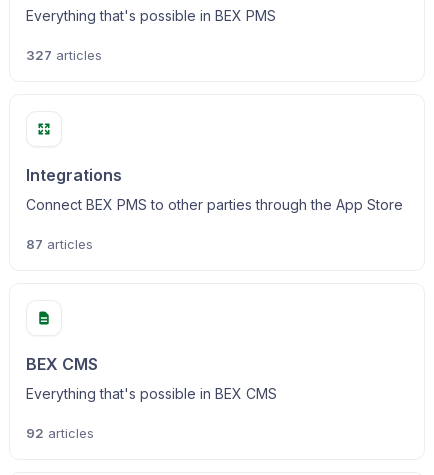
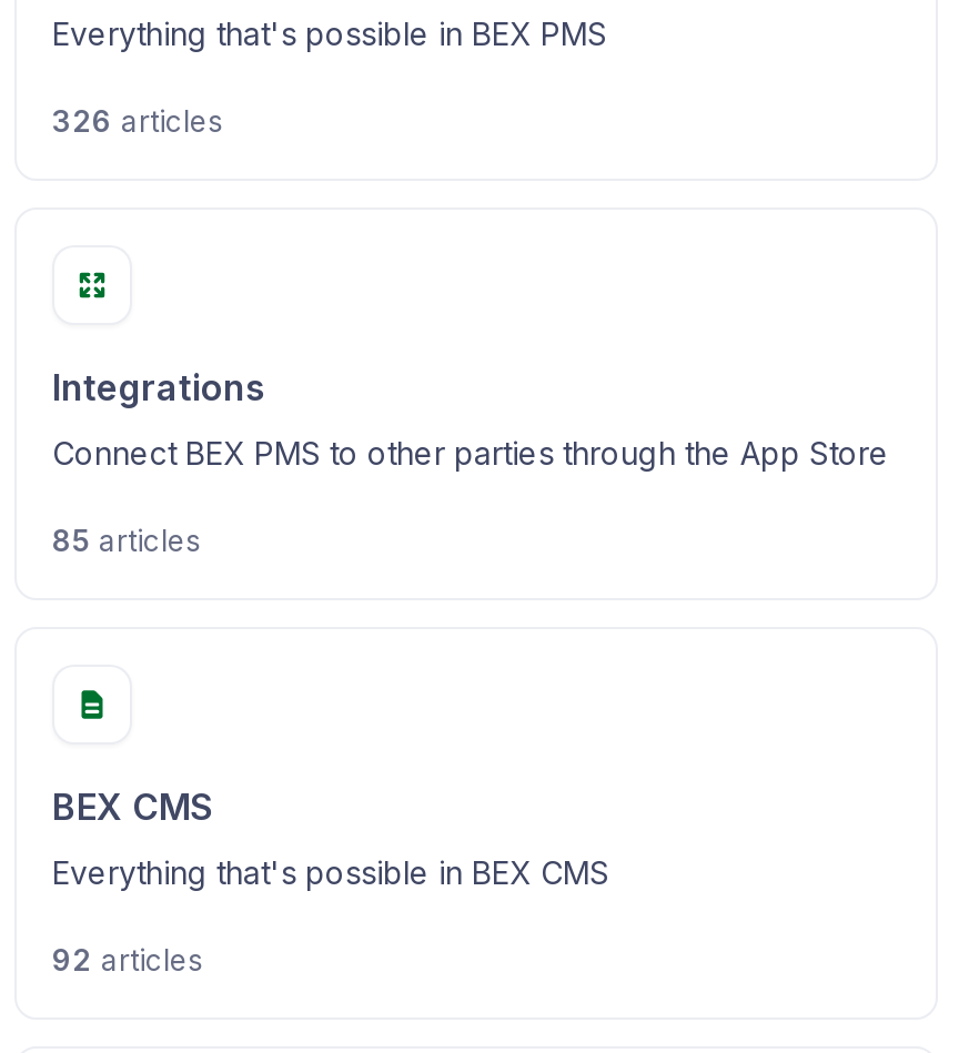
[26,47,102,63] 327 articles -> [52,103,223,139] 326 articles
[26,236,93,252] 87 articles -> [52,523,201,558] 85 articles

